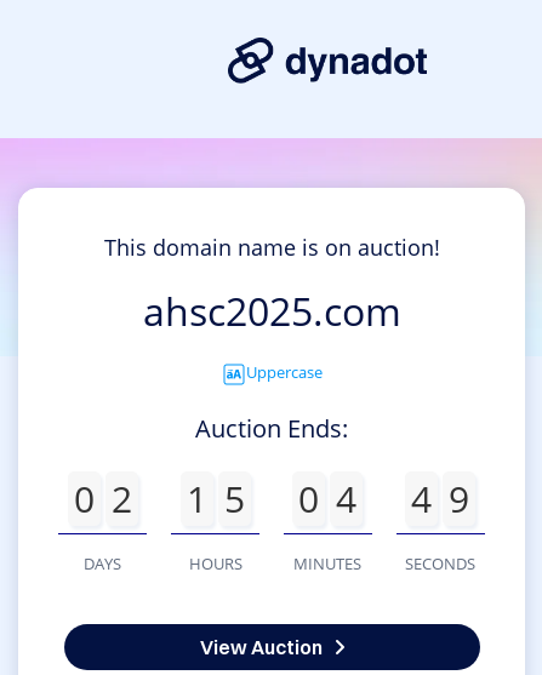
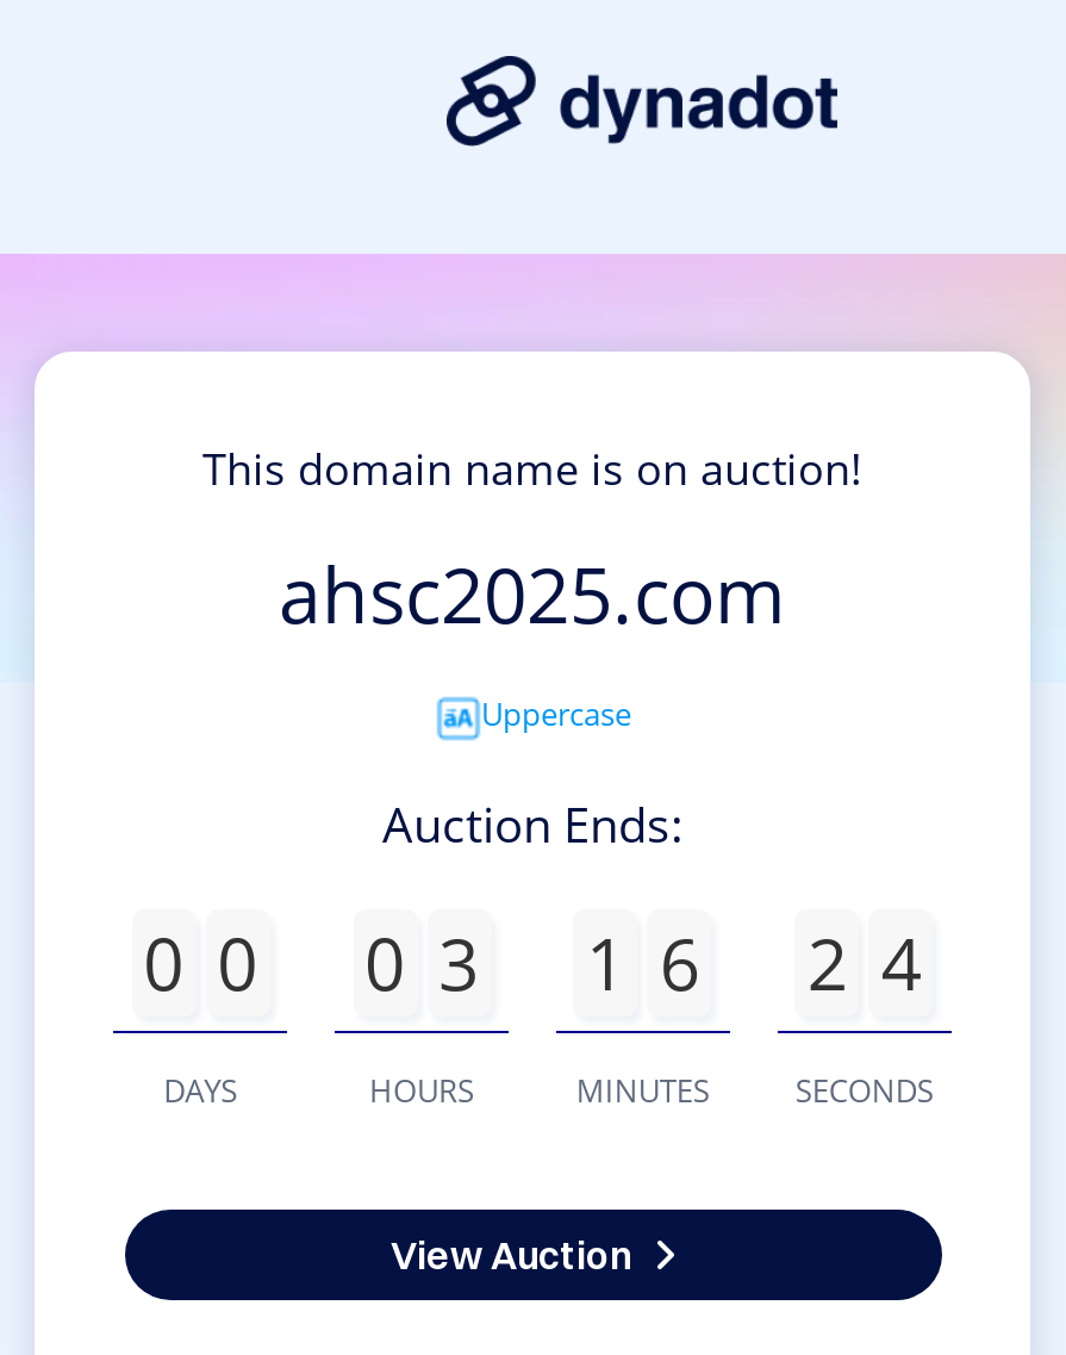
[73,474,132,524] 0 2 -> [143,914,258,1012] 0 0
[186,474,244,524] 1 5 -> [364,914,479,1012] 0 3
[299,474,357,524] 0 4 -> [586,914,700,1012] 1 6
[411,474,470,524] 4 9 -> [807,914,921,1012] 2 4

